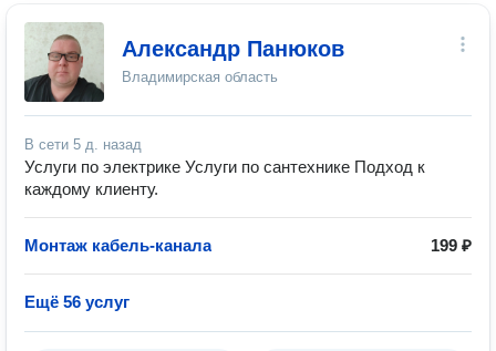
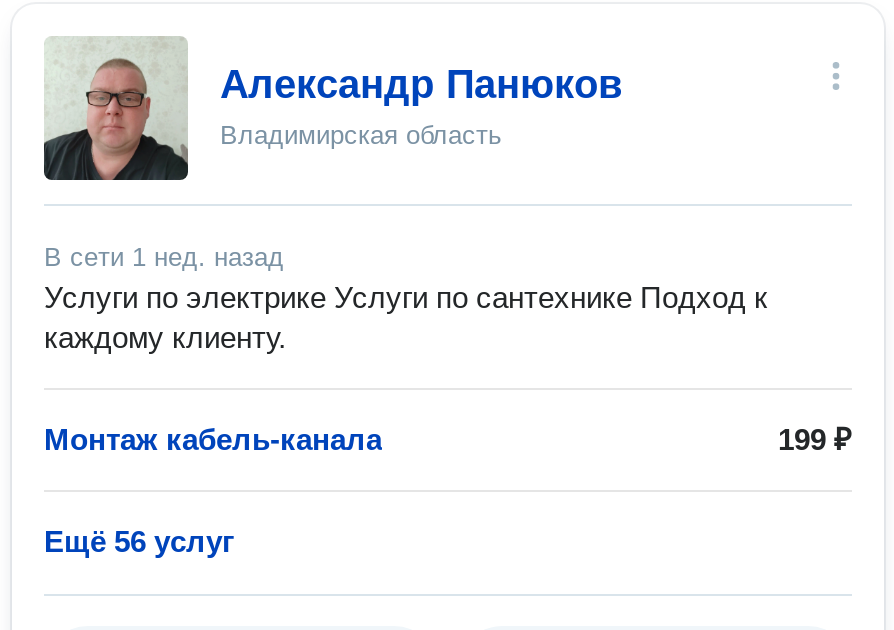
[24,136,142,153] В сети 5 д. назад -> [44,242,284,272] В сети 1 нед. назад

